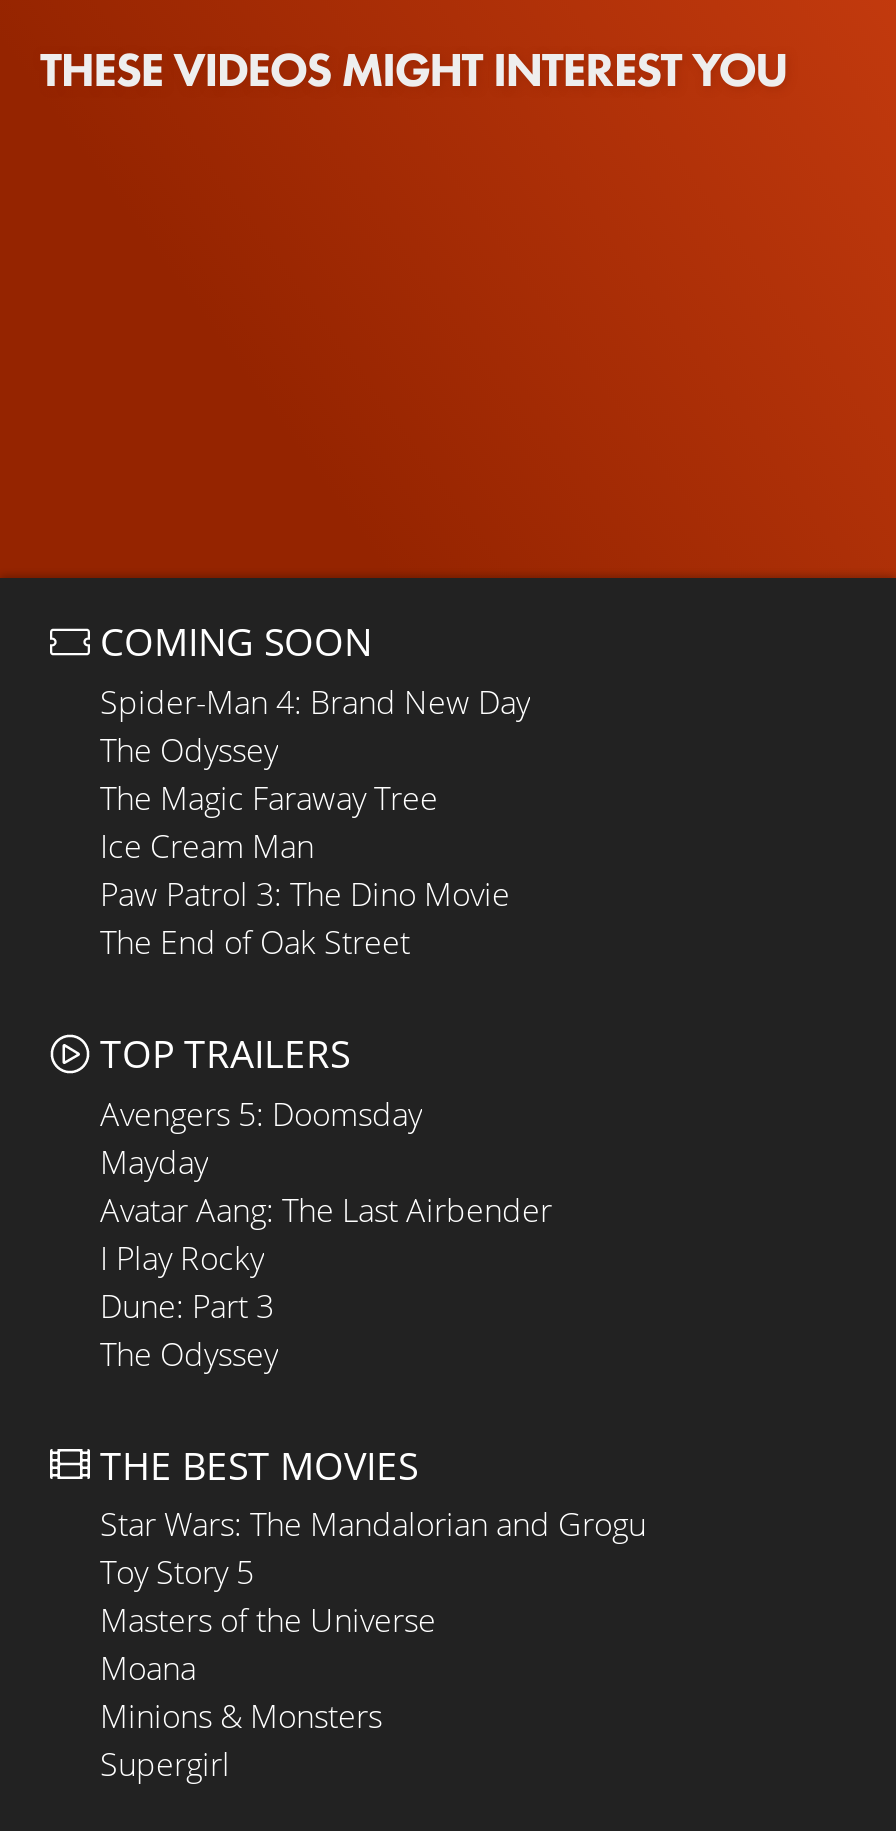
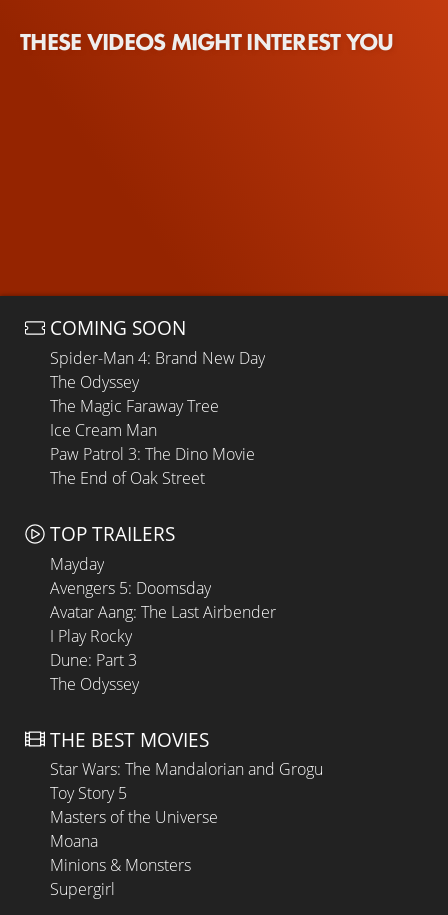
moved [100,1091,422,1135] -> [50,576,211,598]: Avengers 5: Doomsday
moved [100,1139,208,1183] -> [50,552,104,574]: Mayday

